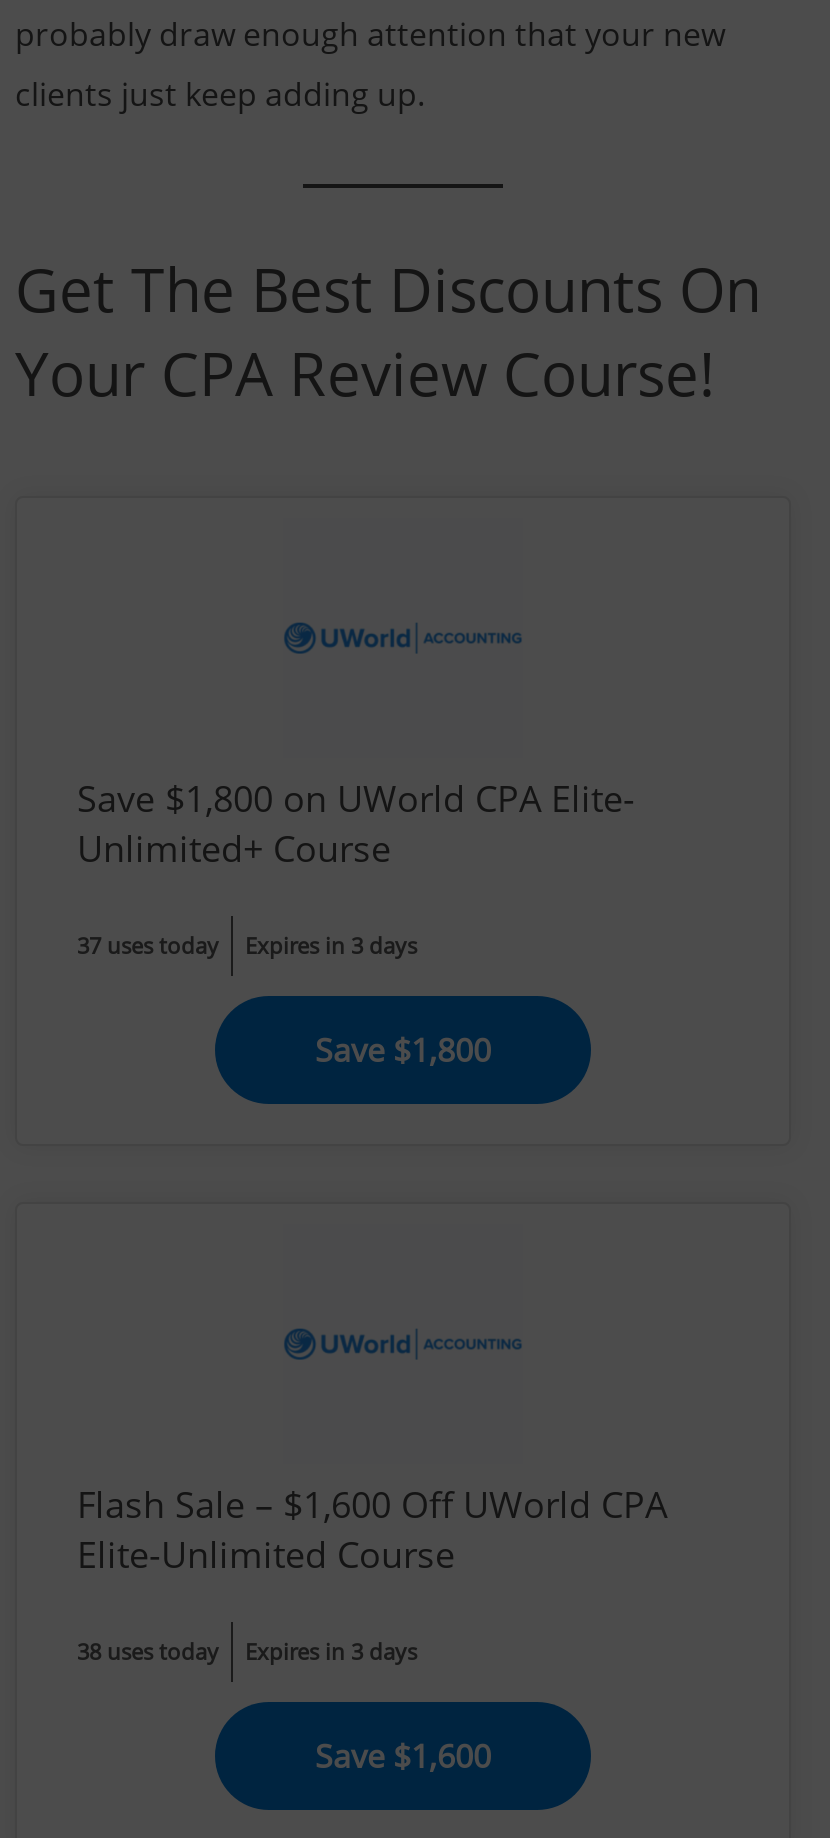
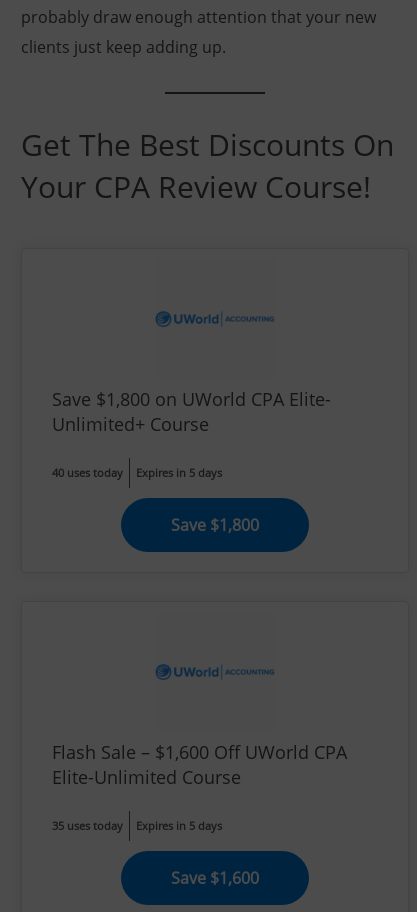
[77,930,219,960] 37 uses today -> [52,465,123,480] 40 uses today
[245,930,417,960] Expires in 3 days -> [136,465,222,480] Expires in 5 days
[77,1636,219,1666] 38 uses today -> [52,818,123,833] 35 uses today
[245,1636,417,1666] Expires in 3 days -> [136,818,222,833] Expires in 5 days

